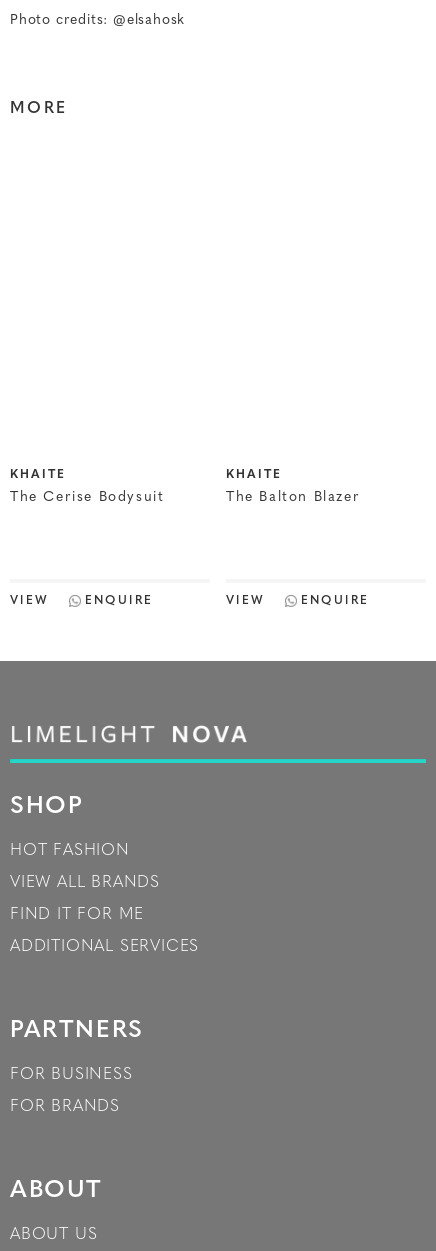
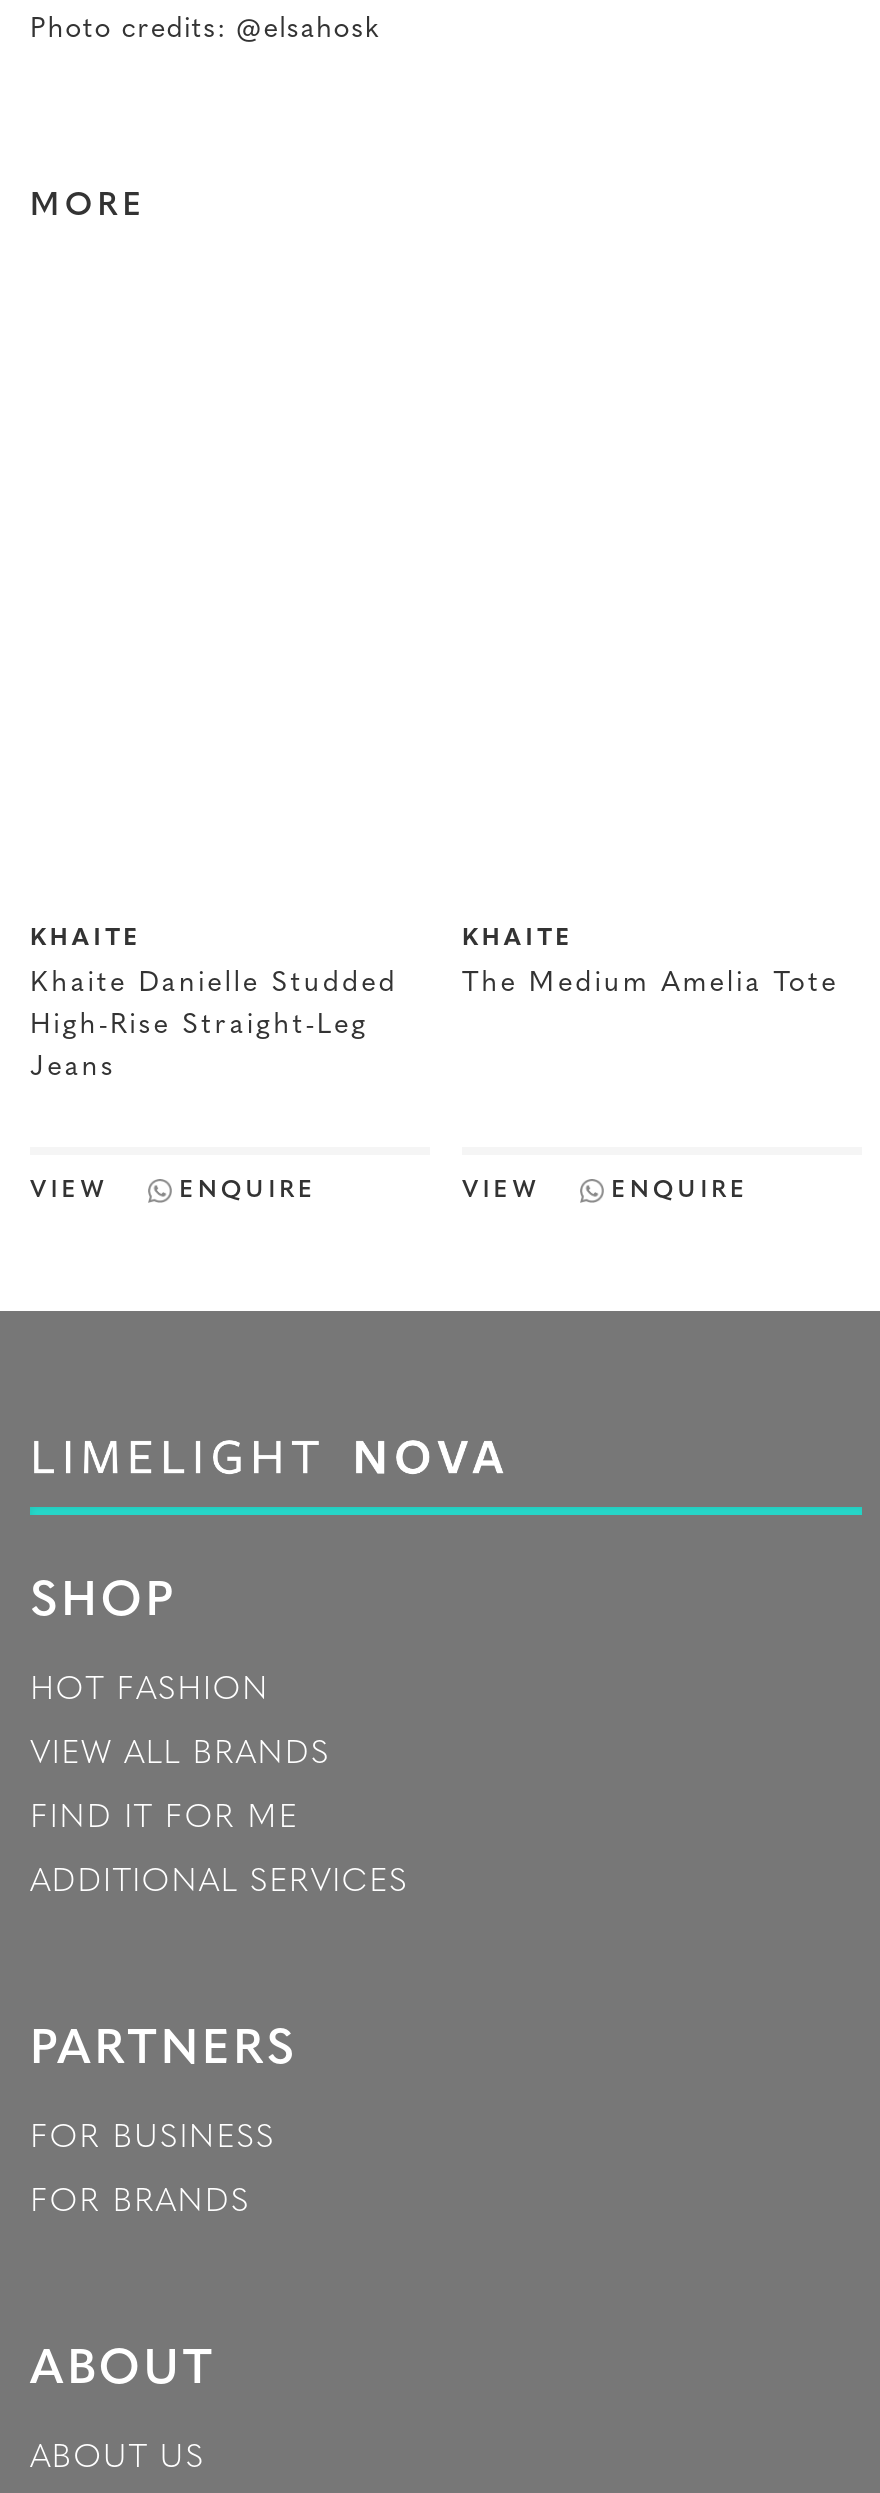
[10,490,164,505] The Cerise Bodysuit -> [30,968,398,1082] Khaite Danielle Studded | High-Rise Straight-Leg | Jeans
[226,490,360,505] The Balton Blazer -> [462,968,838,998] The Medium Amelia Tote

